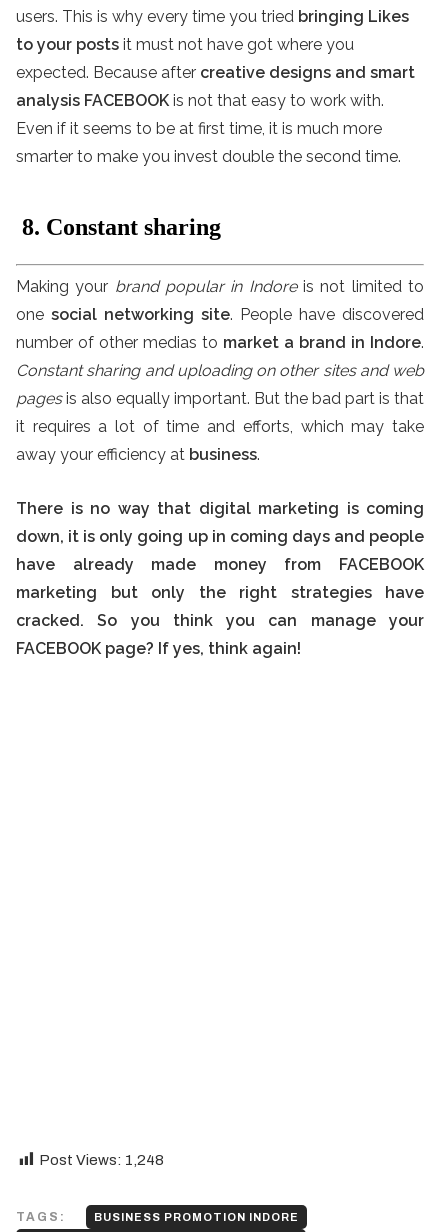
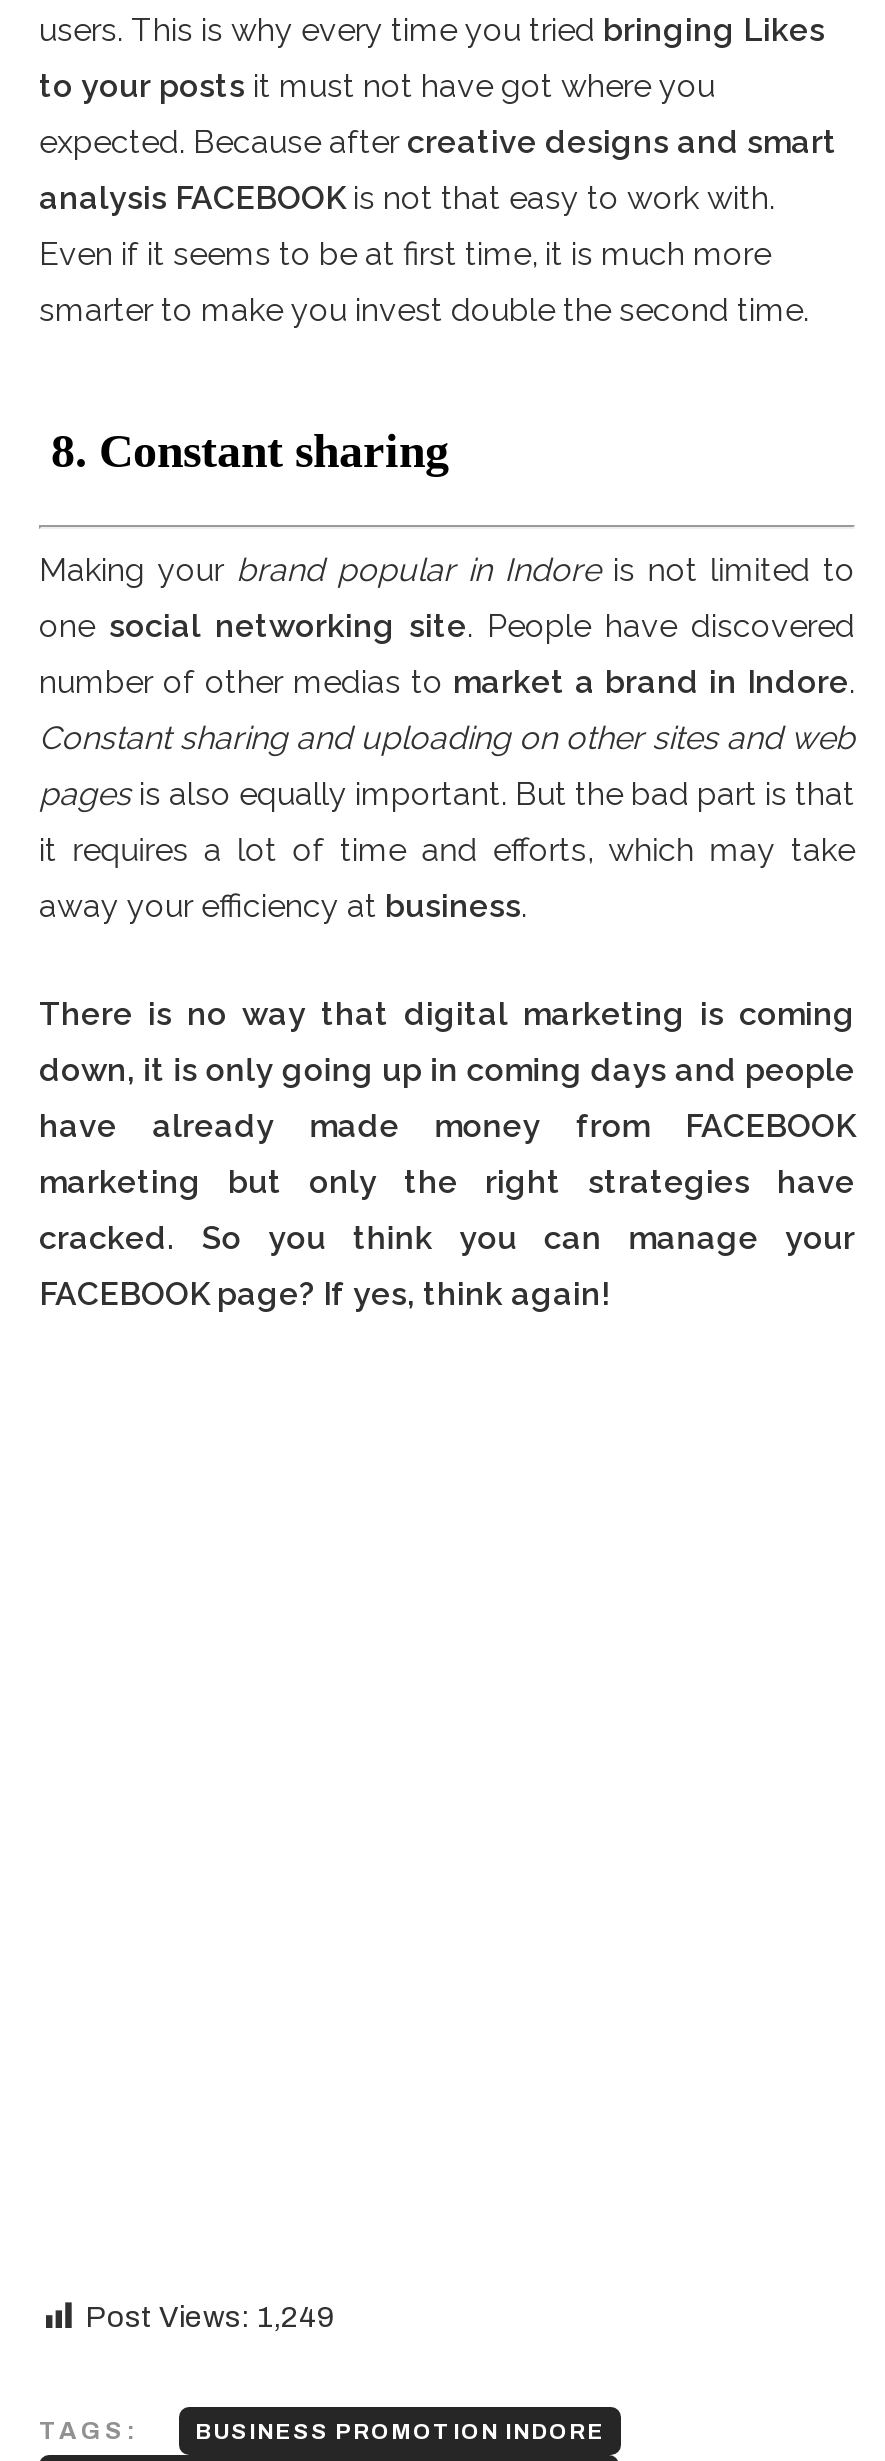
[39,1152,164,1168] Post Views: 1,248 -> [85,2301,335,2333] Post Views: 1,249

